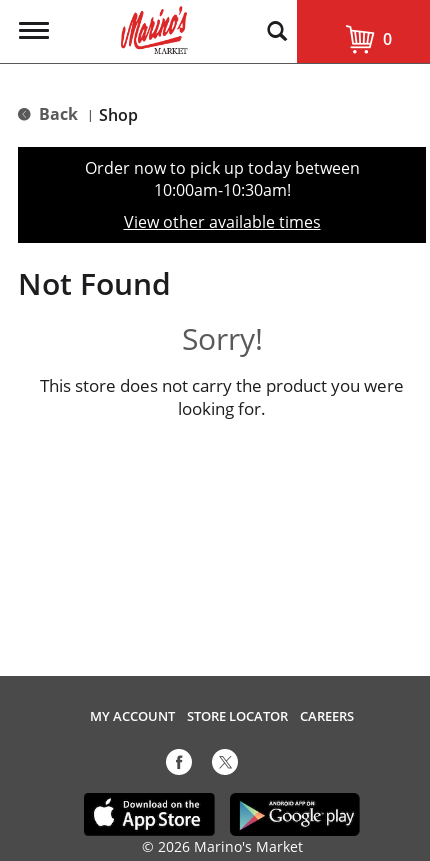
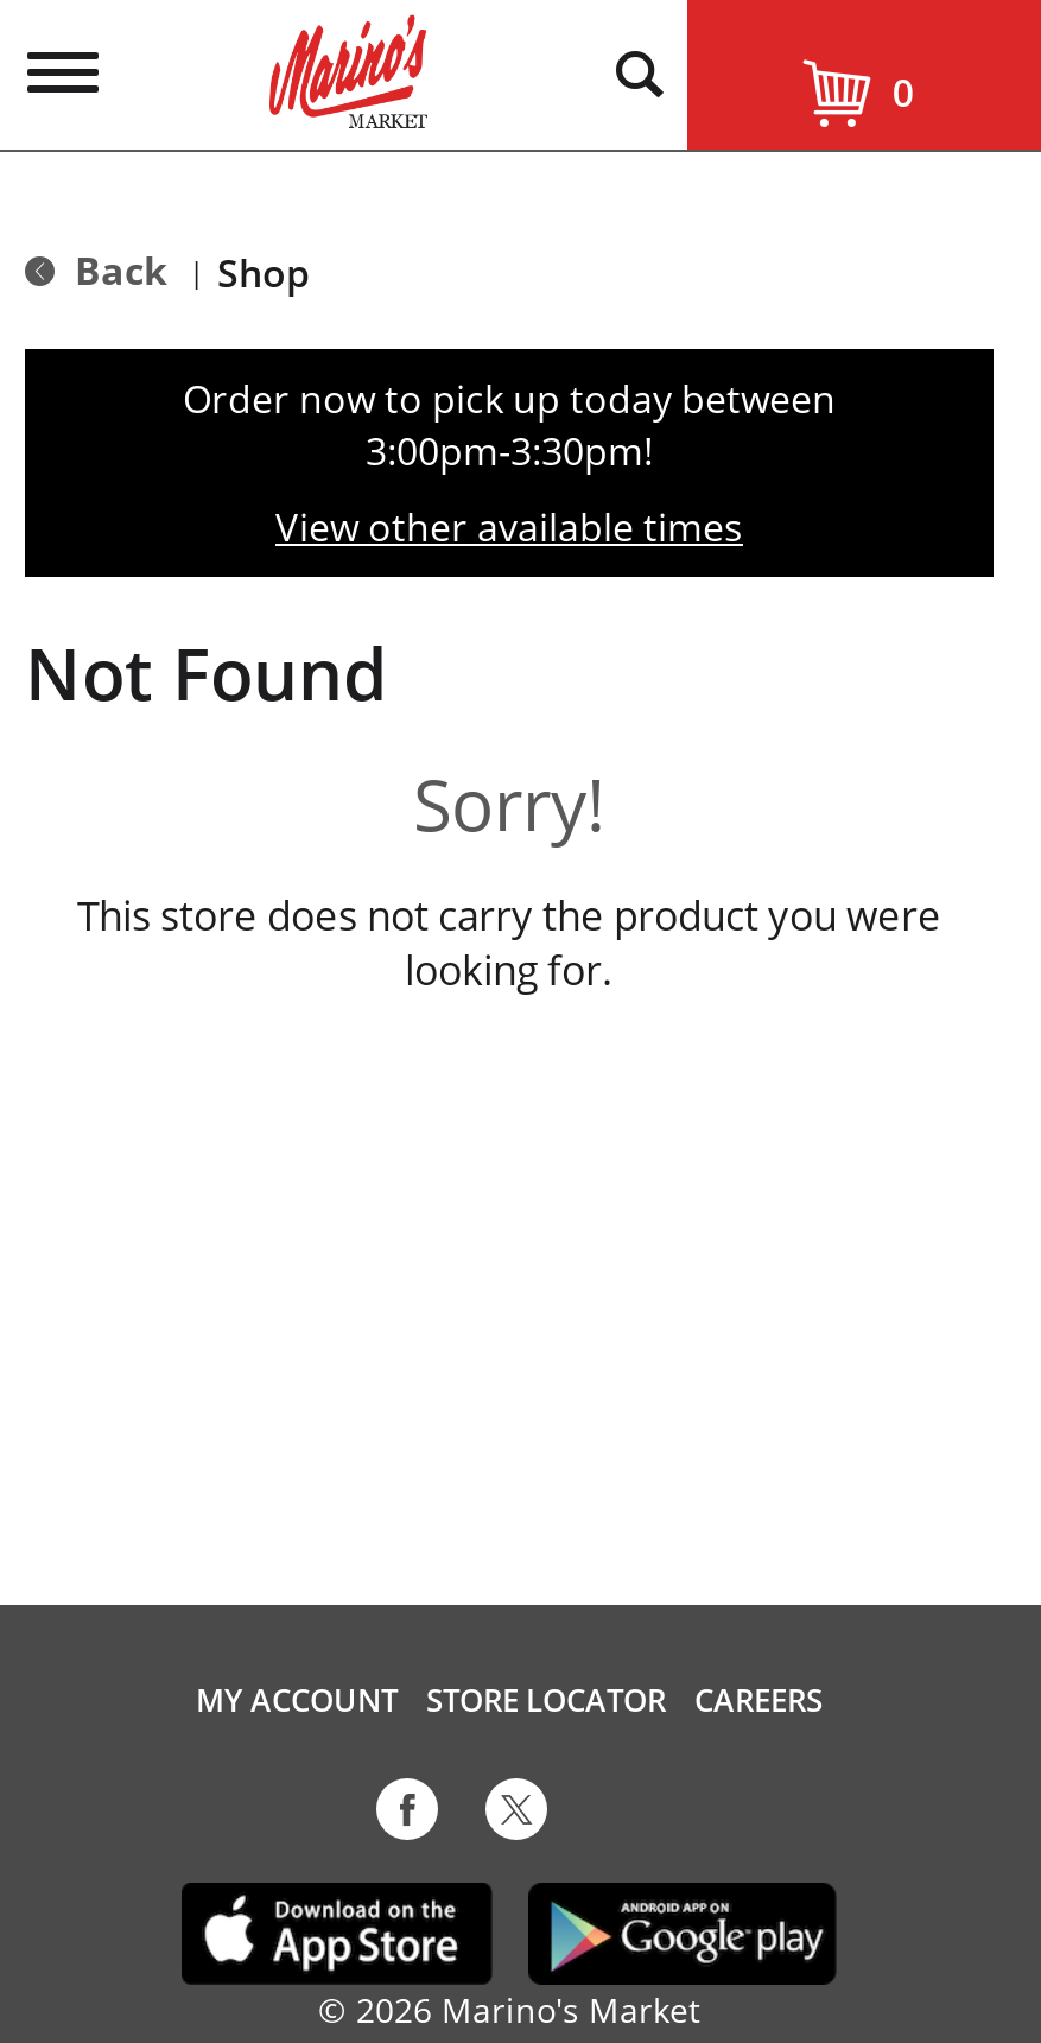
[153,179,290,201] 10:00am-10:30am! -> [366,425,653,477] 3:00pm-3:30pm!

